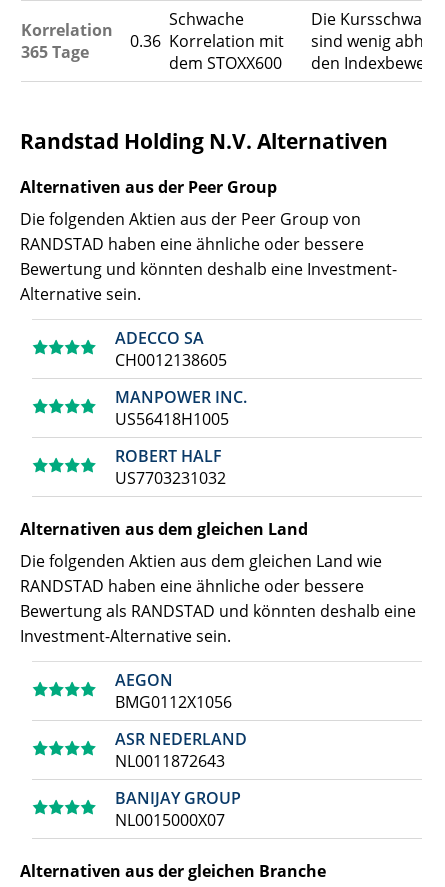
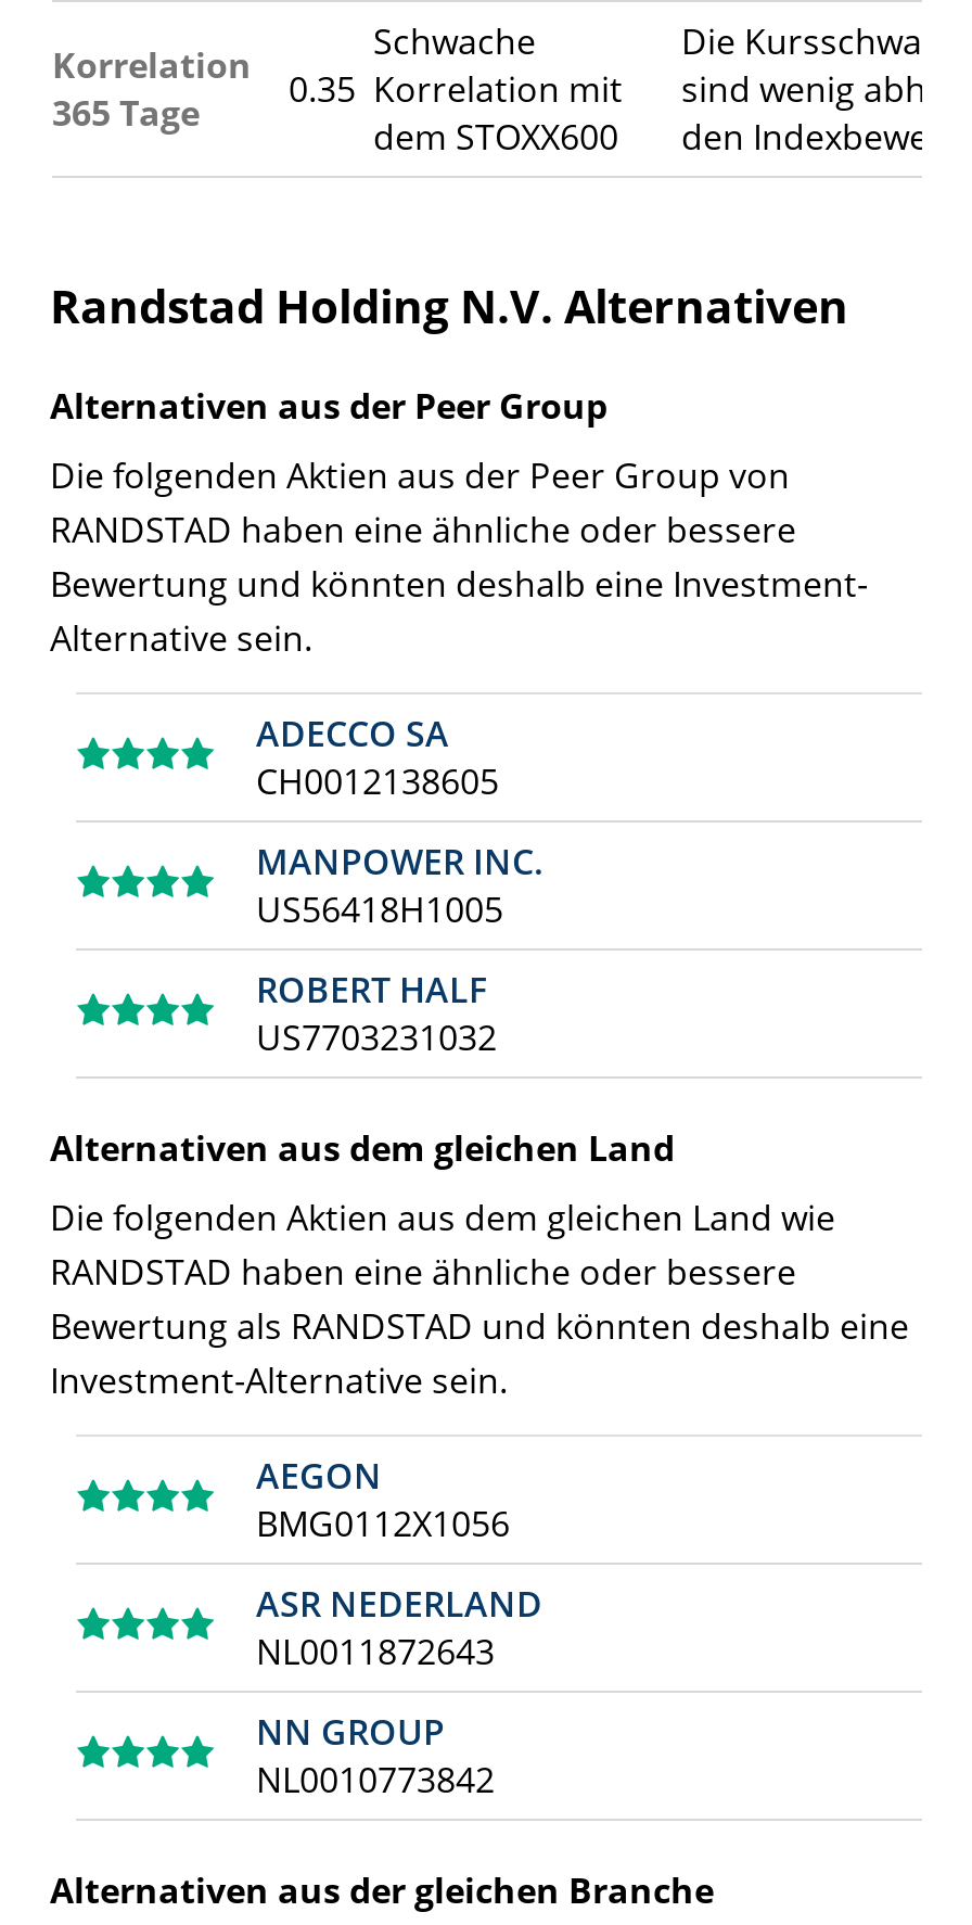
[130,30,161,52] 0.36 -> [289,65,356,113] 0.35
[115,787,241,831] BANIJAY GROUP | NL0015000X07 -> [256,1708,495,1803] NN GROUP | NL0010773842

